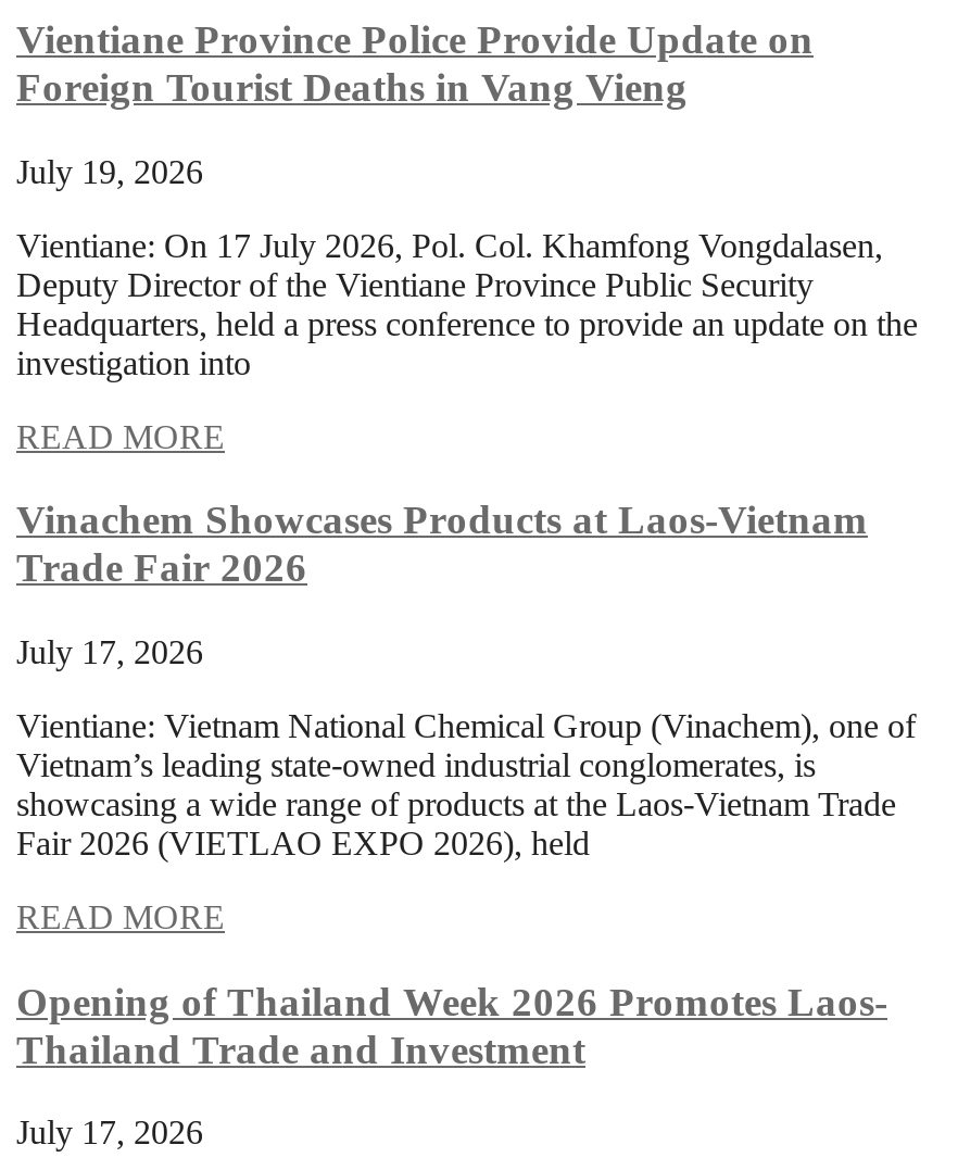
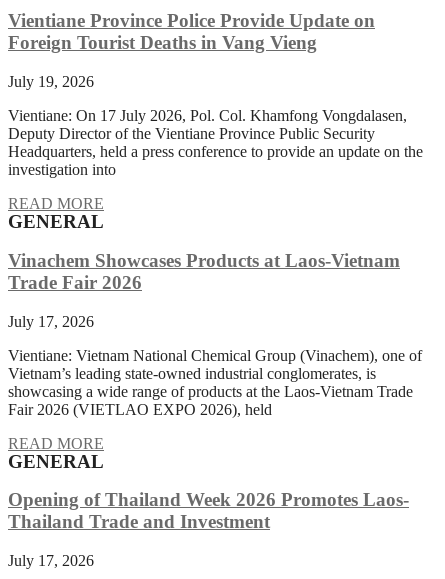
none -> [8,211,104,232] GENERAL
none -> [8,451,104,472] GENERAL

